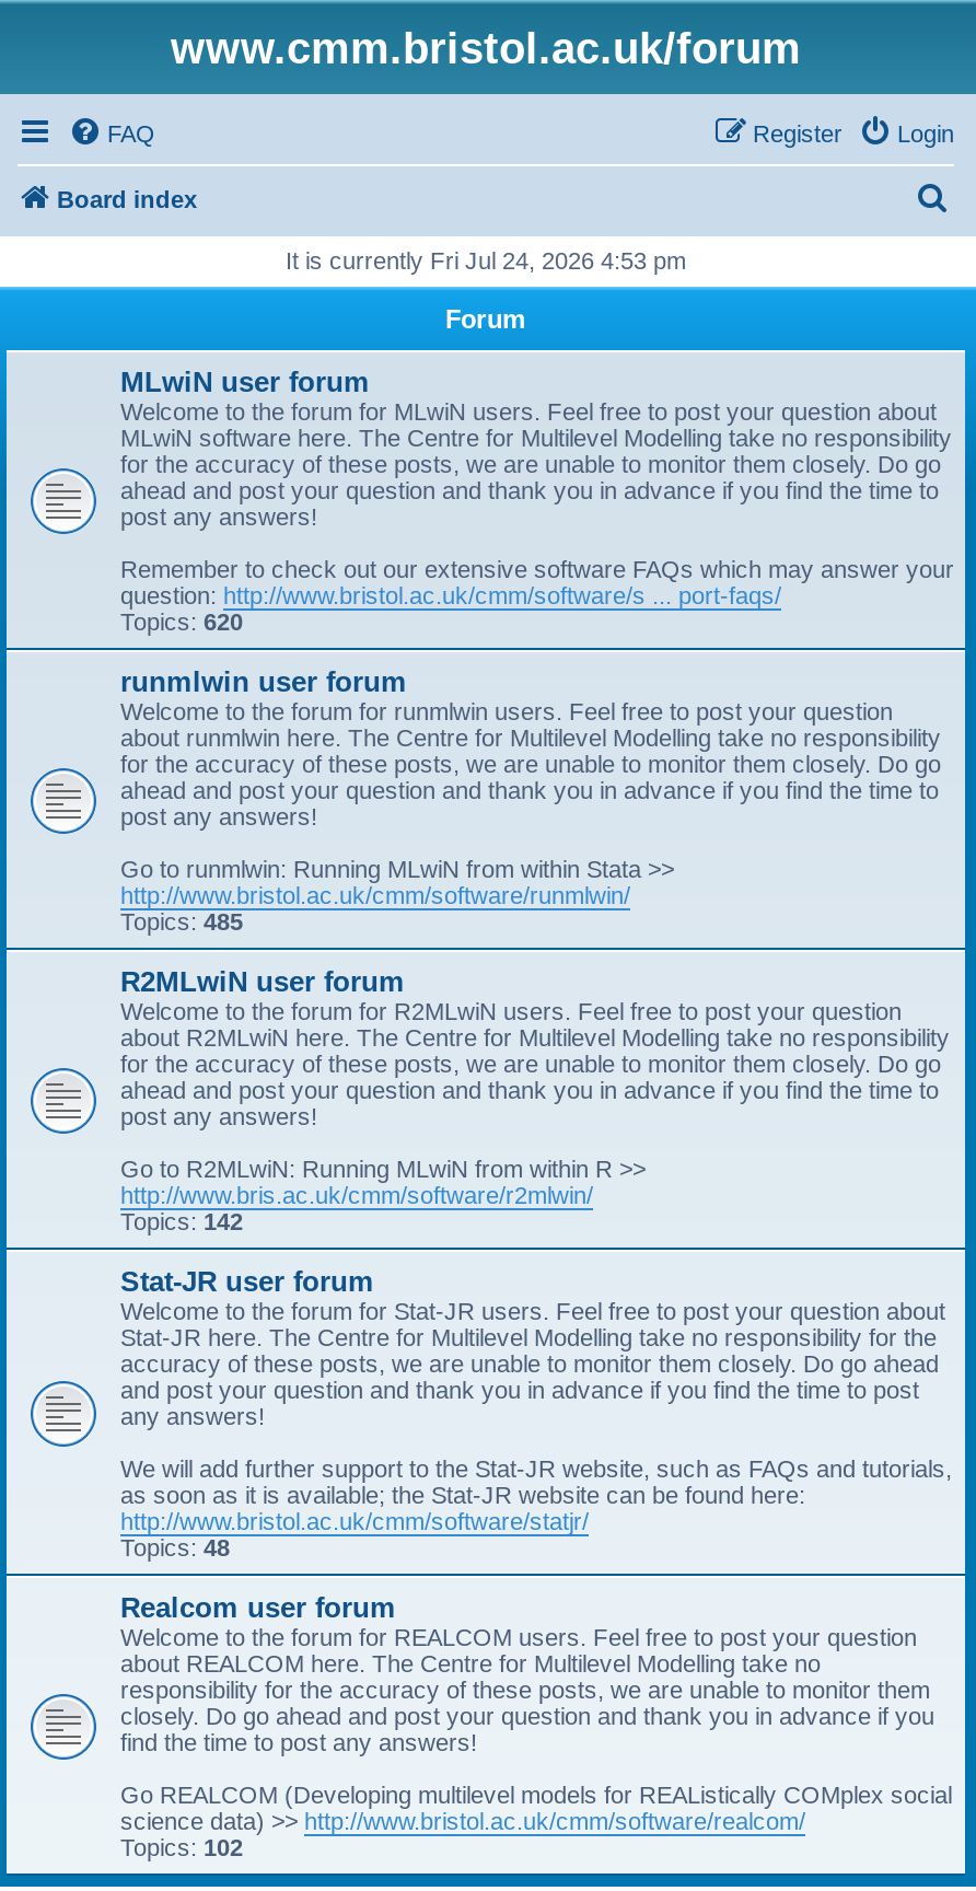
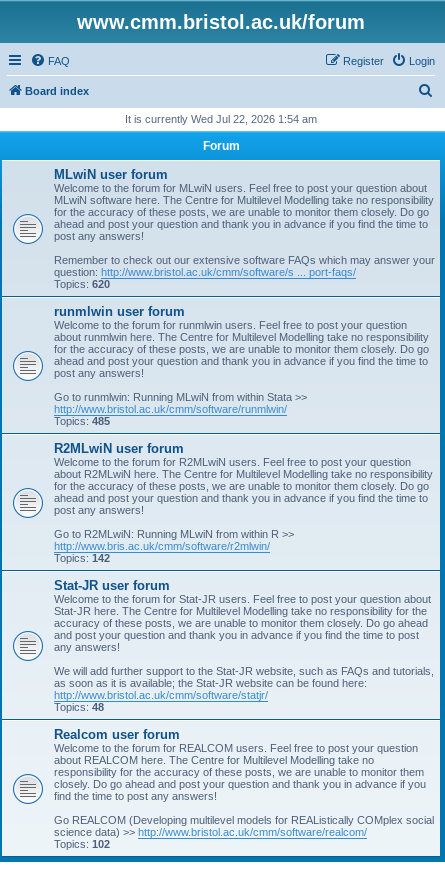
[286,247,686,274] It is currently Fri Jul 24, 2026 4:53 pm -> [125,113,317,125] It is currently Wed Jul 22, 2026 1:54 am

